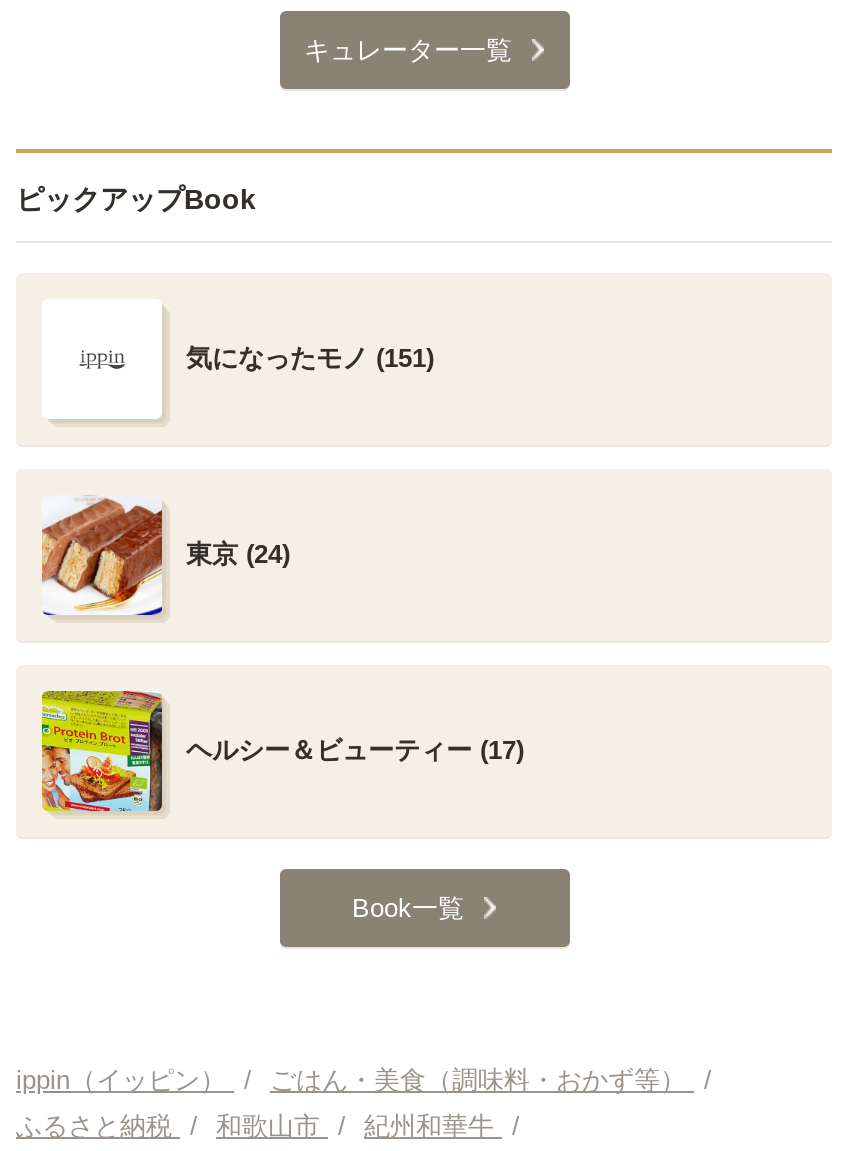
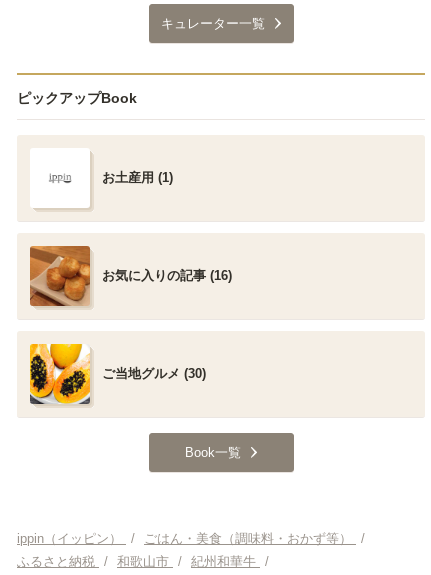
[186,343,434,373] 気になったモノ (151) -> [102,170,173,185] お土産用 (1)
[42,495,290,617] [image] | 東京 (24) -> [29,245,232,307] [image] | お気に入りの記事 (16)
[40,689,524,813] [image] | ヘルシー＆ビューティー (17) -> [29,343,206,405] [image] | ご当地グルメ (30)

